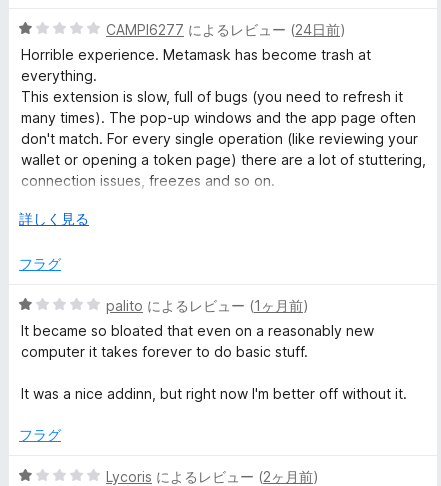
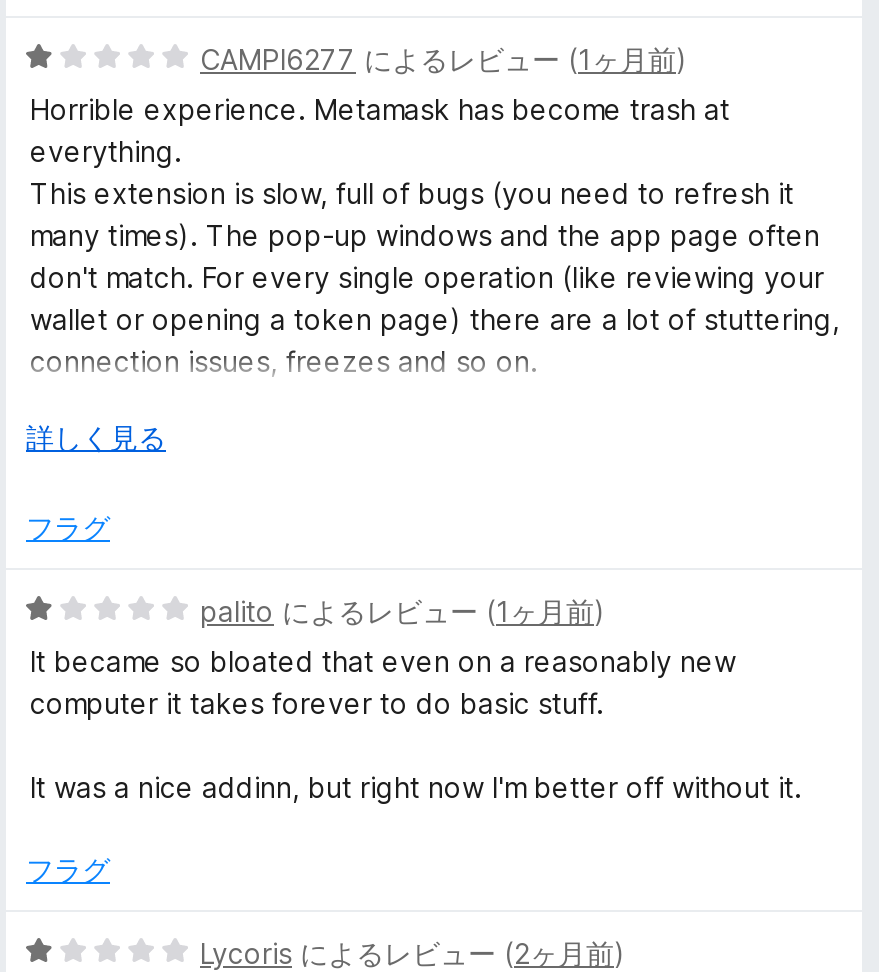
[106,21,346,38] CAMPI6277によるレビュー (24日前) -> [200,42,688,76] CAMPI6277によるレビュー (1ヶ月前)

